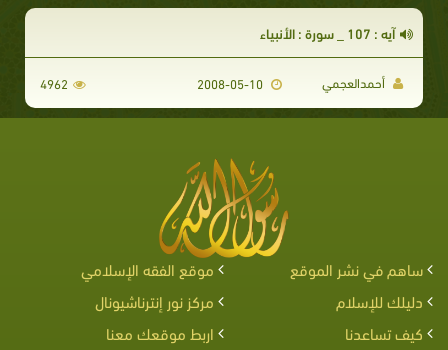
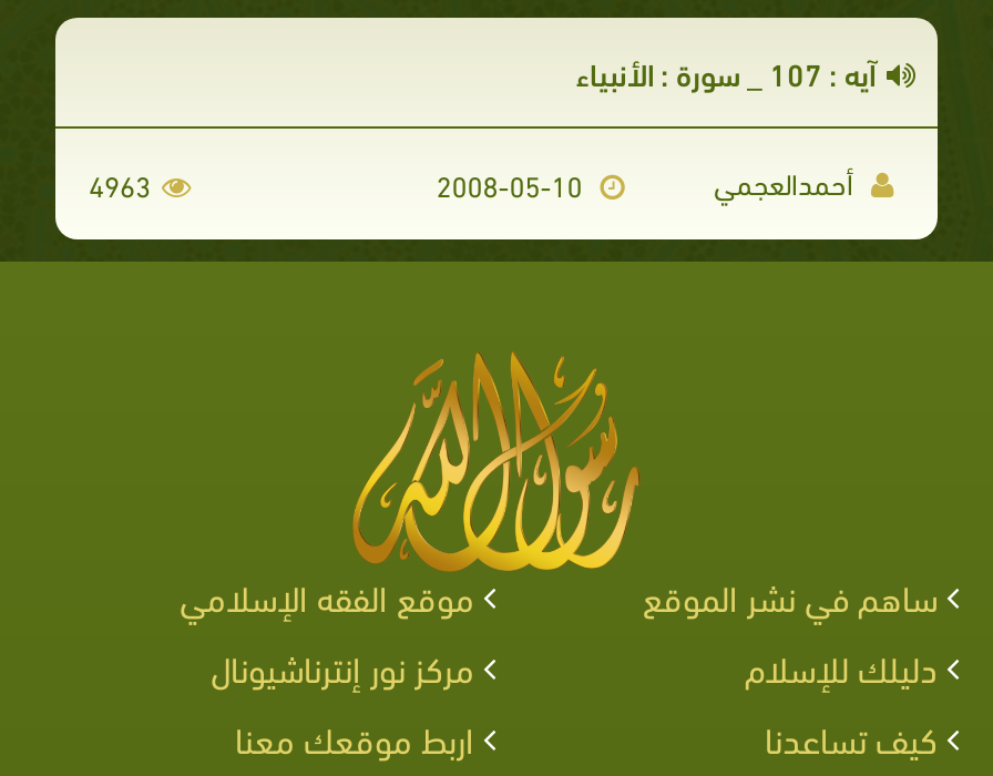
[40,73,68,93] 4962 -> [89,162,151,206] 4963

